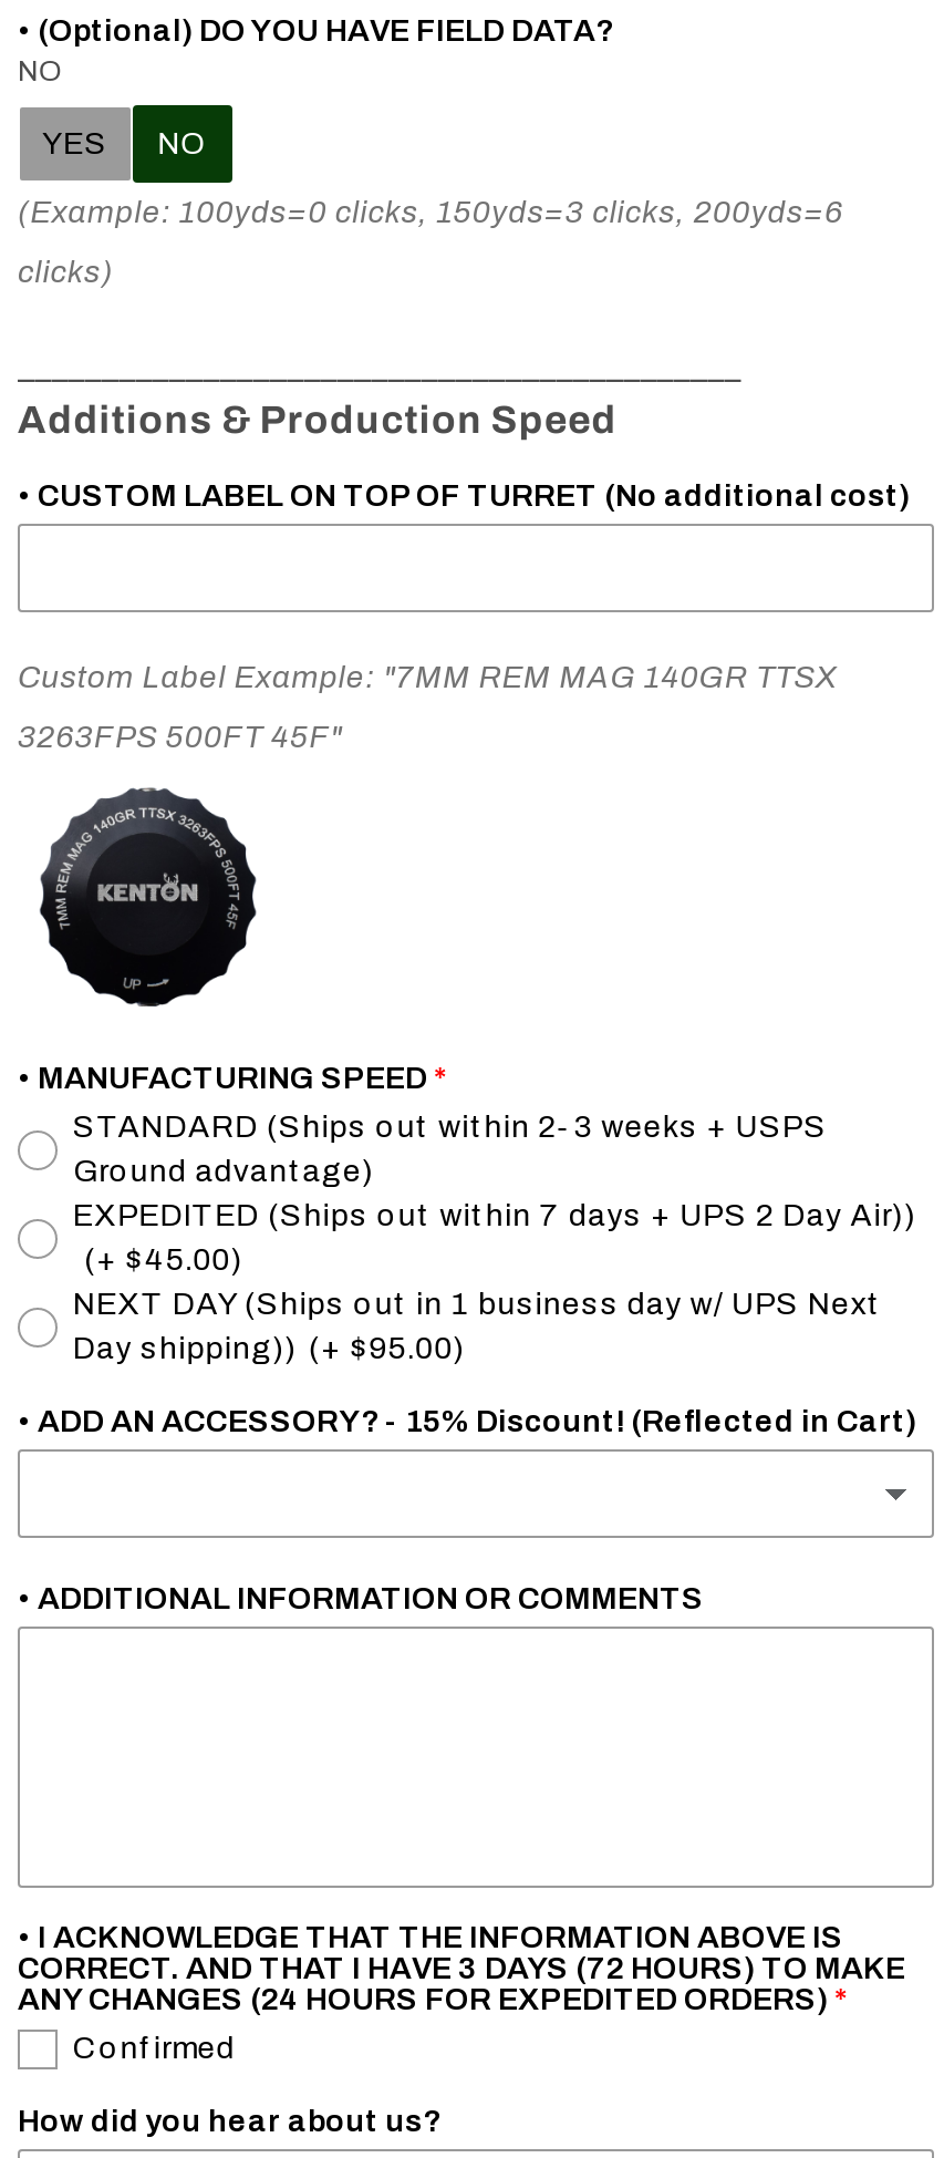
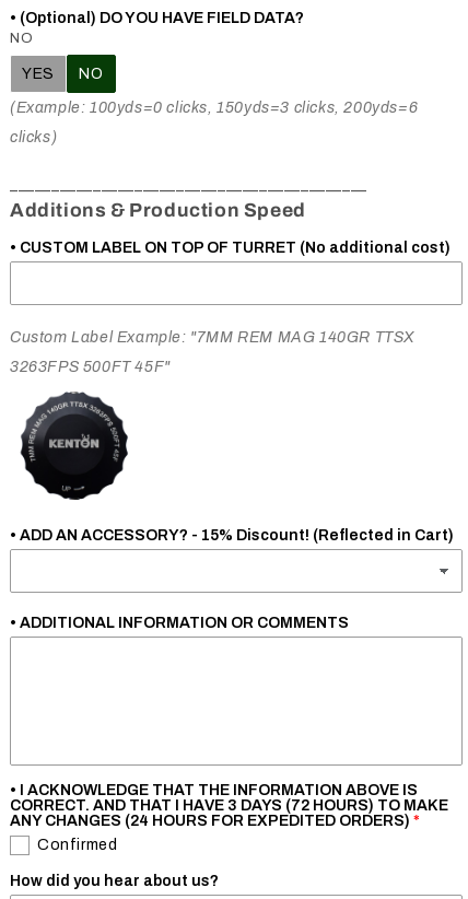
[18,1063,917,1366] • MANUFACTURING SPEED | STANDARD (Ships out within 2-3 weeks + USPS | Ground advantage) | EXPEDITED (Ships out within 7 days + UPS 2 Day Air)) | (+ $45.00) | NEXT DAY (Ships out in 1 business day w/ UPS Next | Day shipping)) (+ $95.00) -> none

